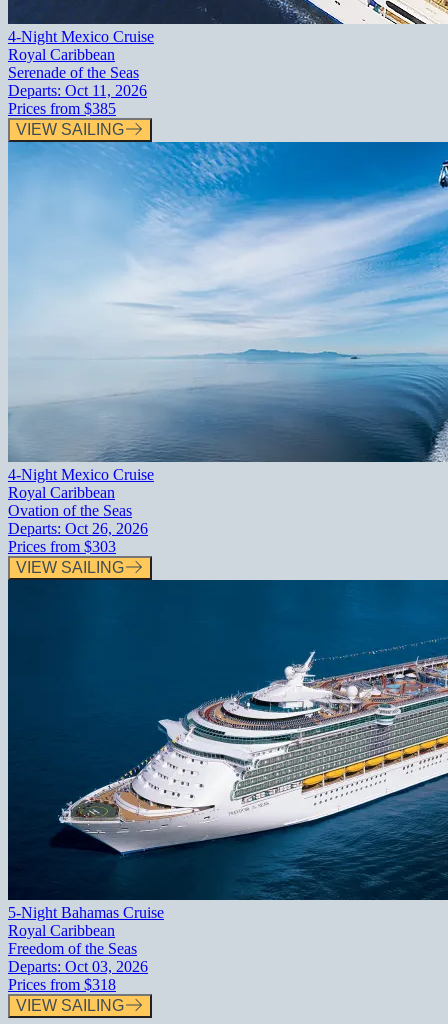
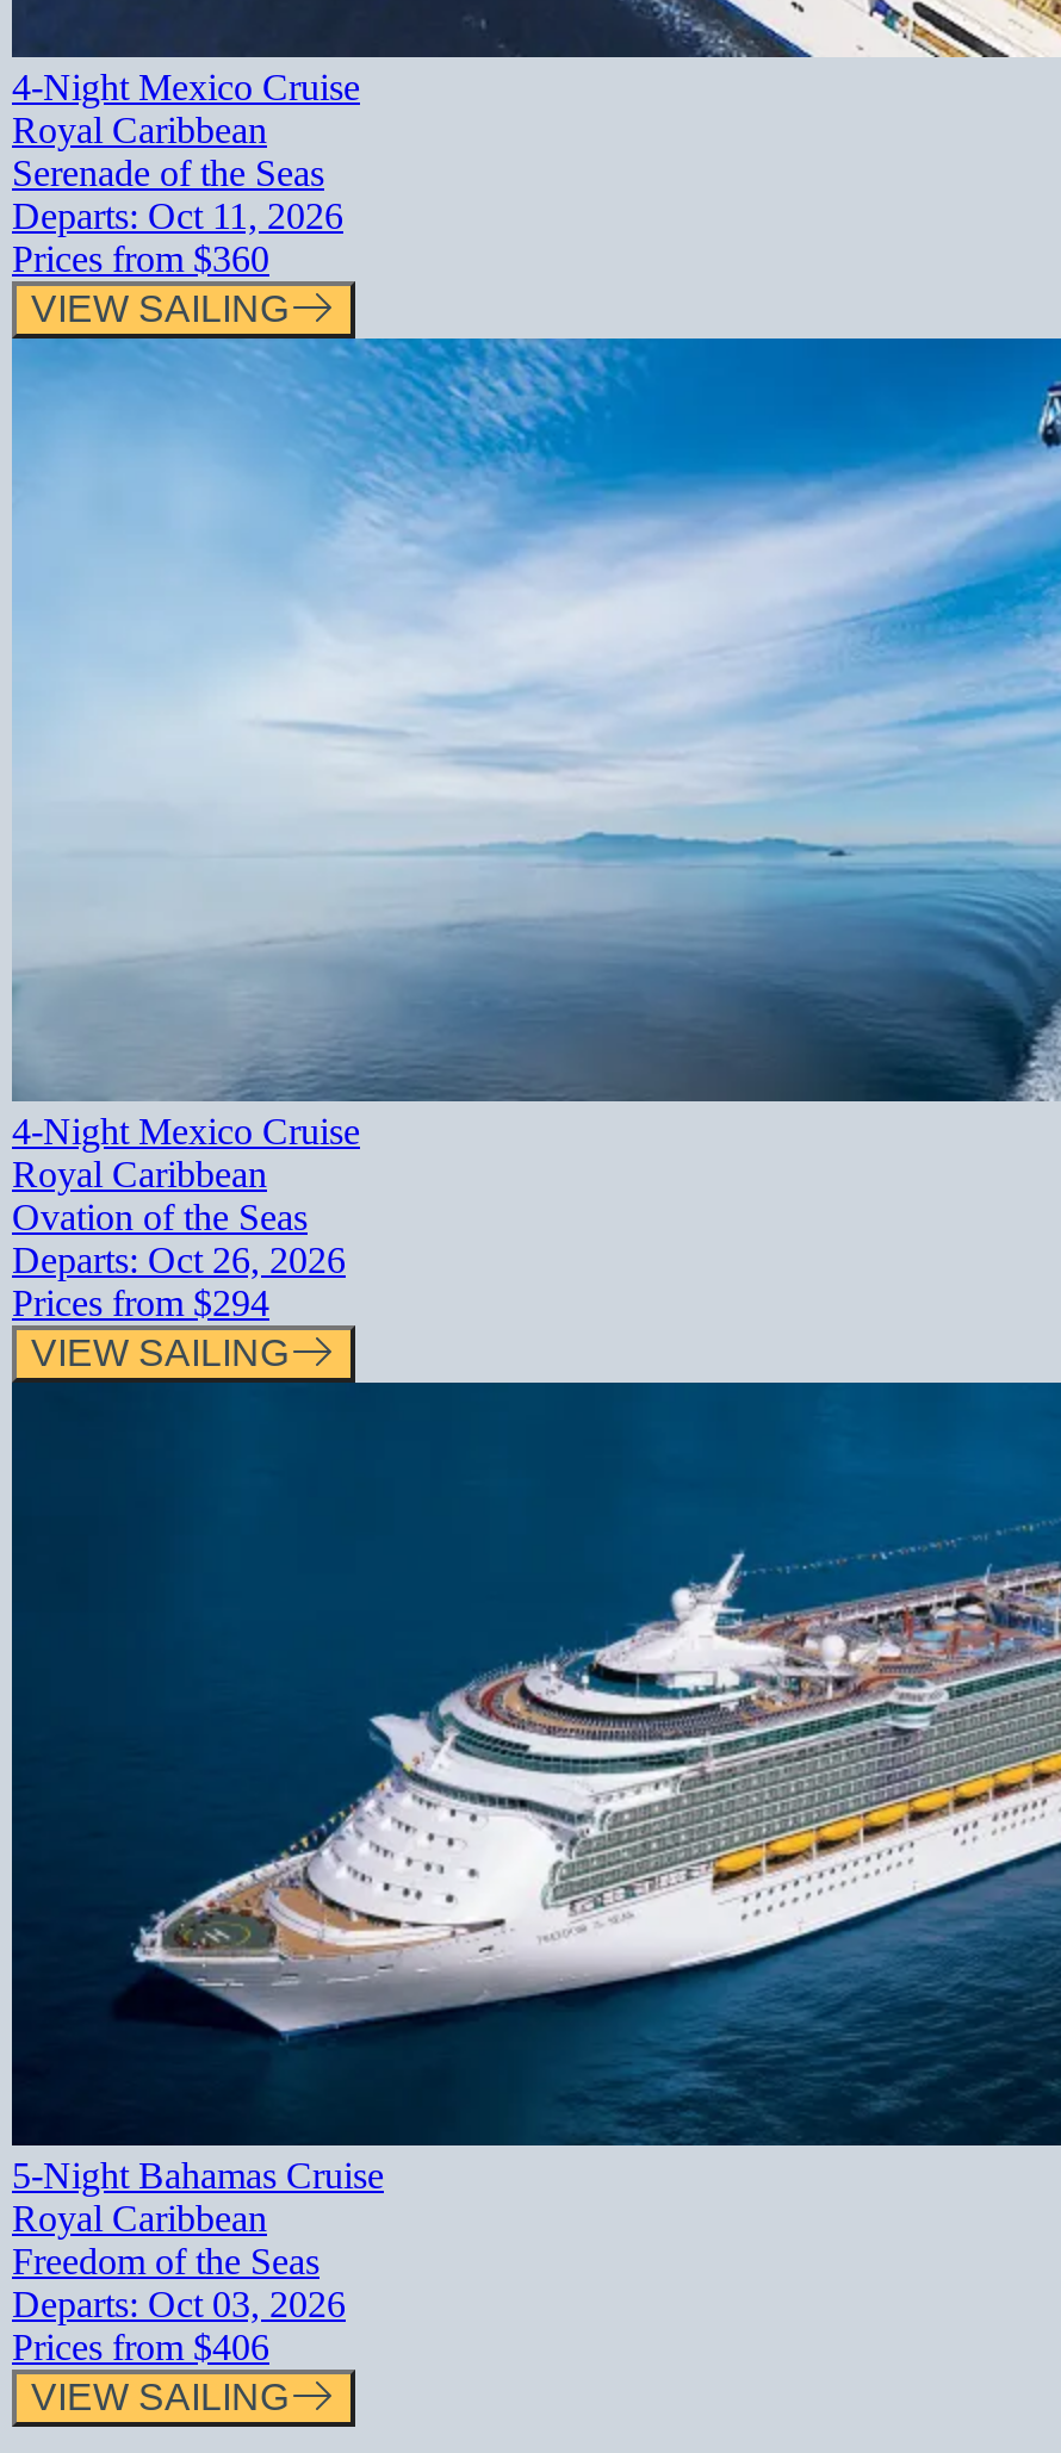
[8,100,116,117] Prices from $385 -> [12,237,269,278] Prices from $360
[8,538,116,555] Prices from $303 -> [12,1282,269,1322] Prices from $294
[8,976,116,993] Prices from $318 -> [12,2326,269,2366] Prices from $406

